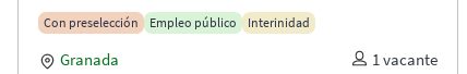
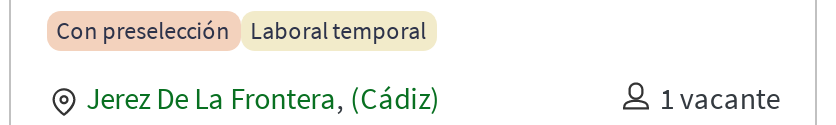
[149,14,309,30] Empleo público | Interinidad -> [250,14,426,44] Laboral temporal
[60,49,118,69] Granada -> [86,78,440,116] Jerez De La Frontera, (Cádiz)

